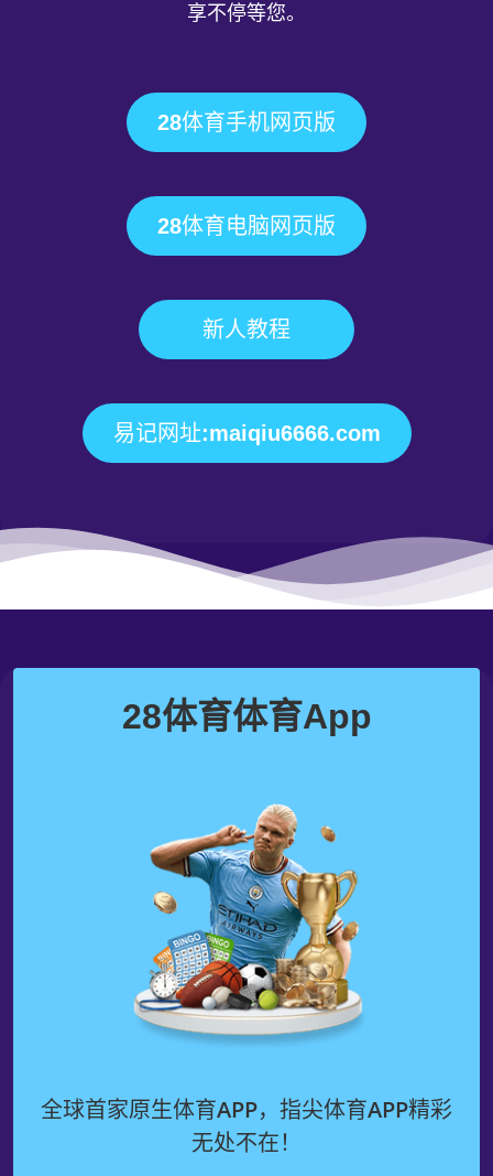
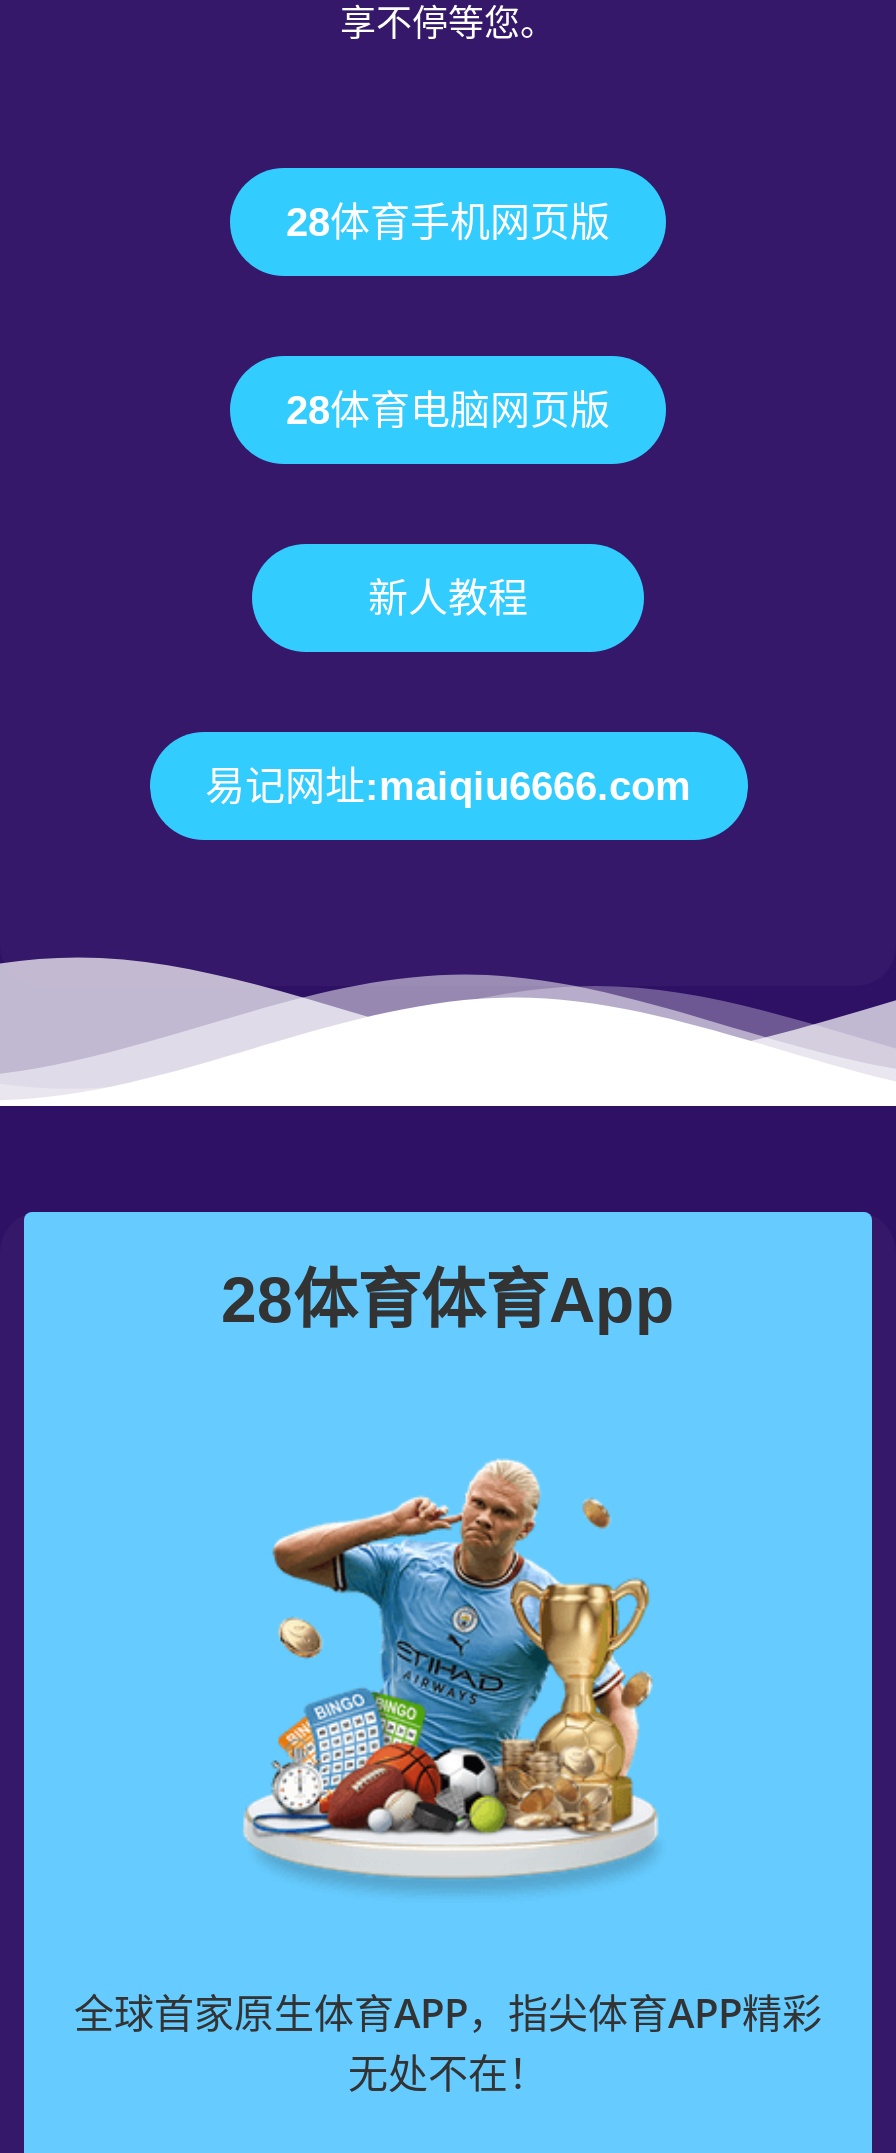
[3,537,490,600] [image] -> [6,974,890,1090] [image]

